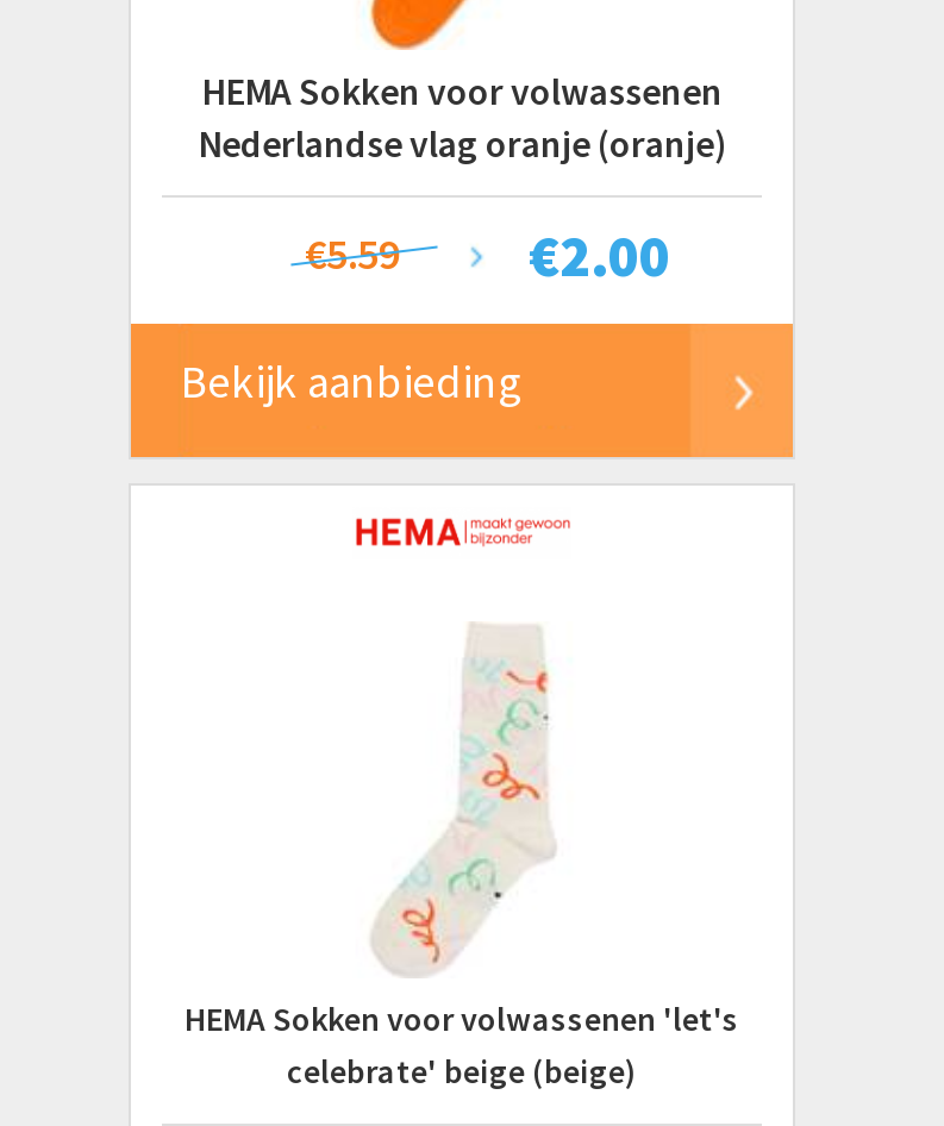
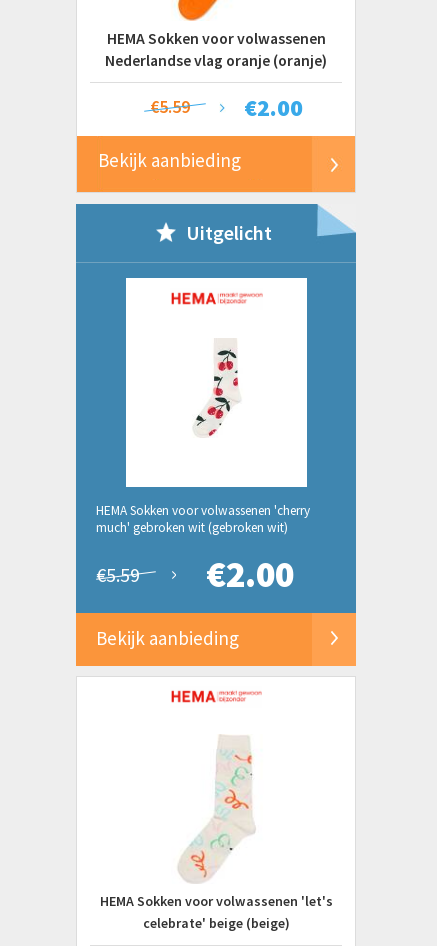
none -> [75,203,357,614] [image] | Uitgelicht
none -> [96,502,310,650] HEMA Sokken voor volwassenen 'cherry | much' gebroken wit (gebroken wit) | €5.59 | €2.00 | Bekijk aanbieding

